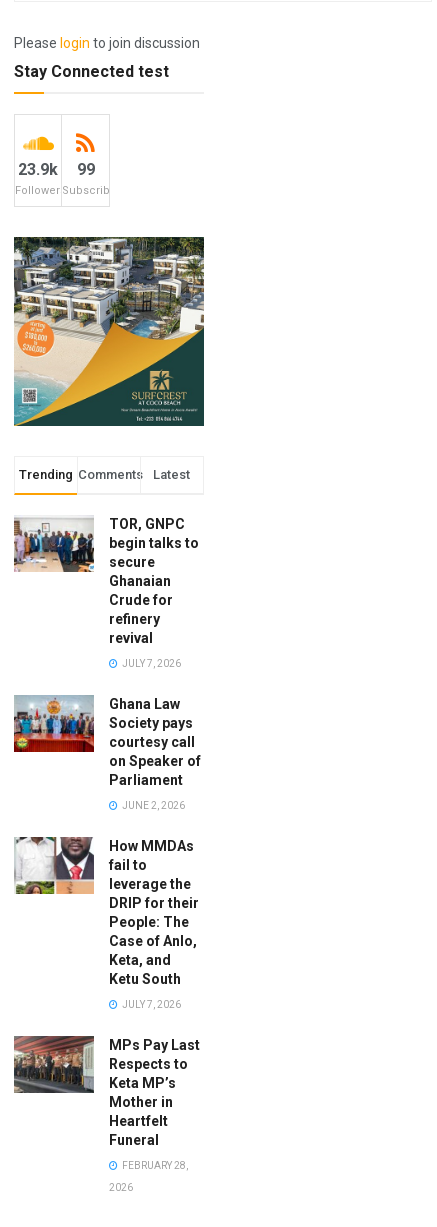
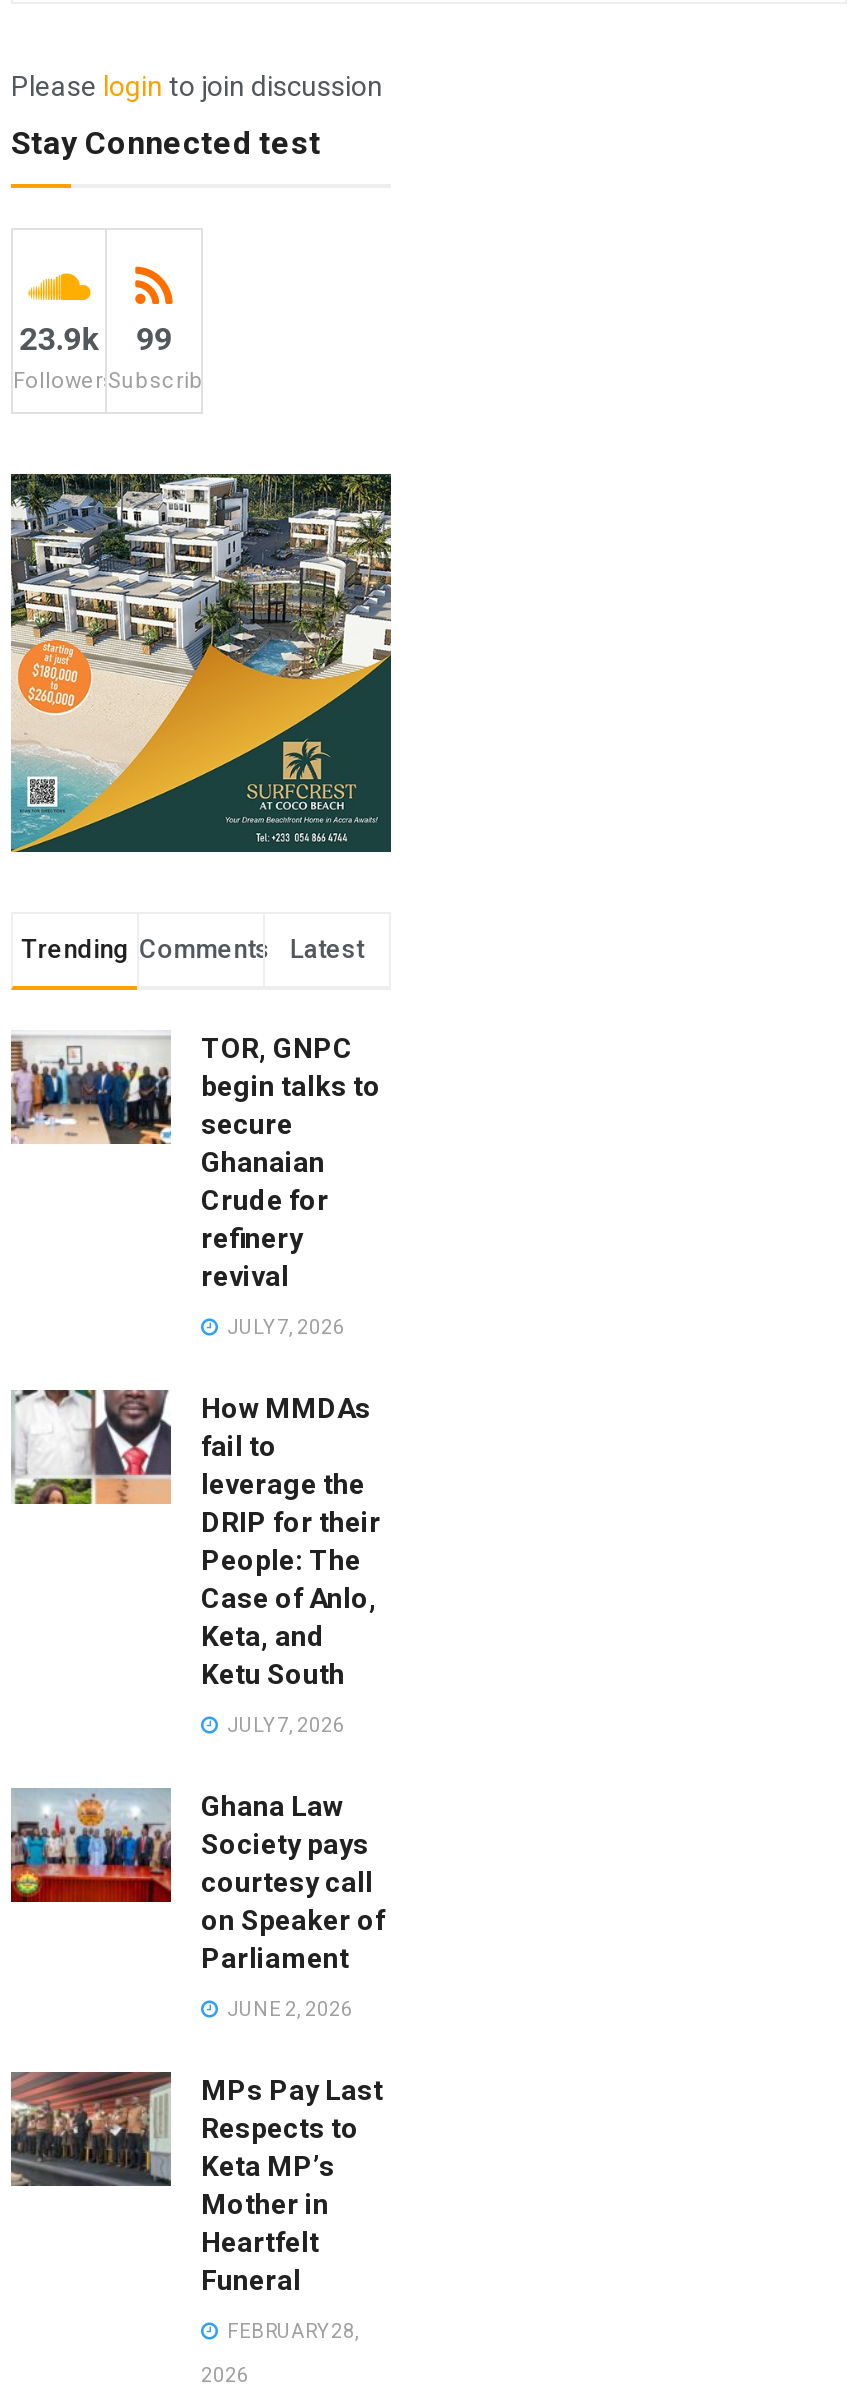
moved [13,695,201,811] -> [9,1788,385,2020]: [image] | Ghana Law | Society pays | courtesy call | on Speaker of | Parliament | JUNE 2, 2026
moved [13,835,199,1010] -> [9,1386,381,1736]: [image] | How MMDAs | fail to | ... | Ketu South | JULY 7, 2026

